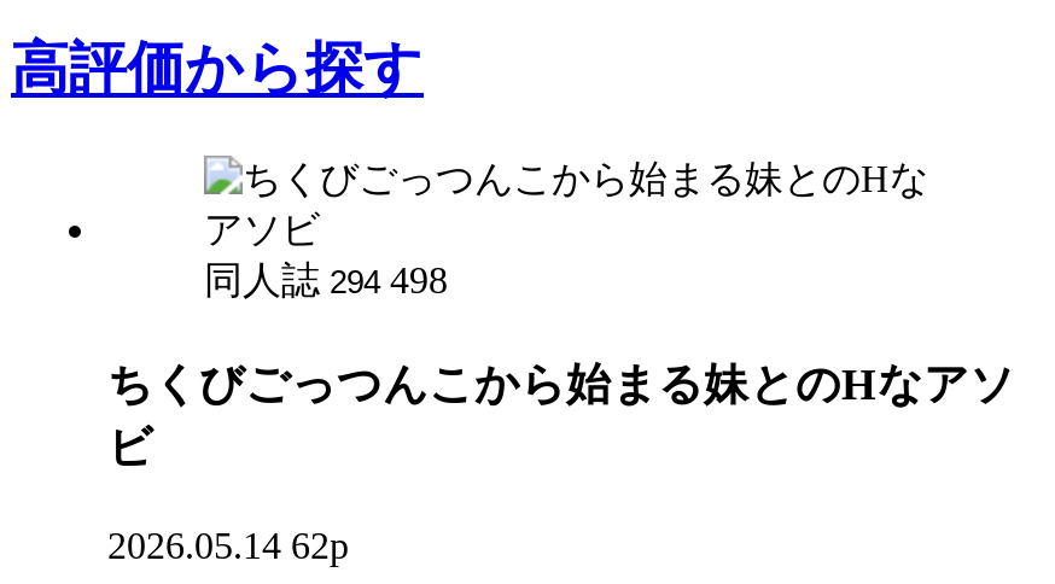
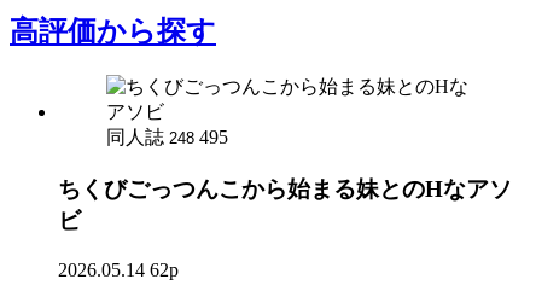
[204,260,448,301] 同人誌 294 498 -> [106,127,228,148] 同人誌 248 495

